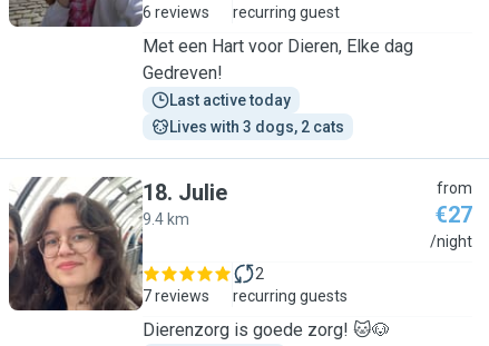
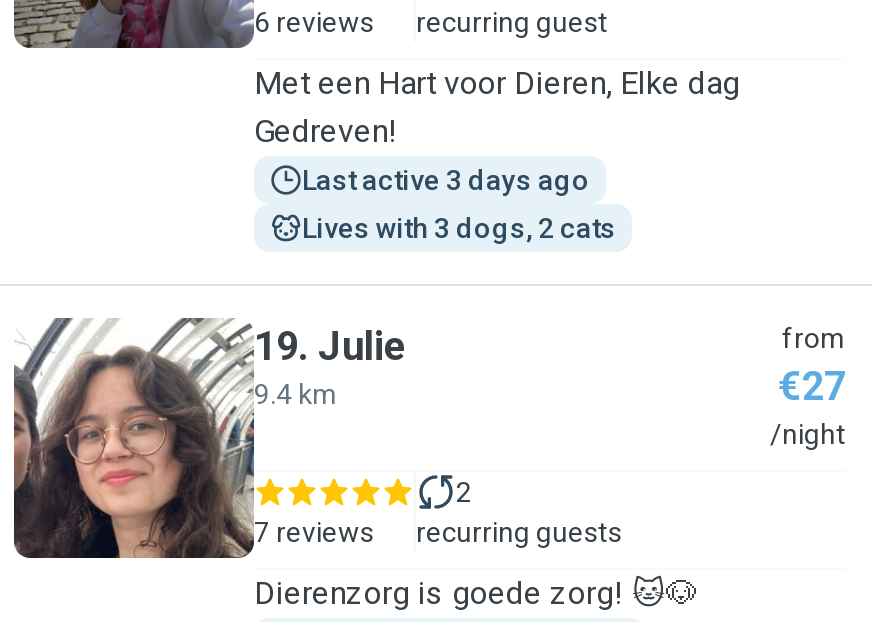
[169,91,291,109] Last active today -> [302,164,590,196] Last active 3 days ago
[143,179,227,206] 18. Julie -> [254,322,406,370] 19. Julie

